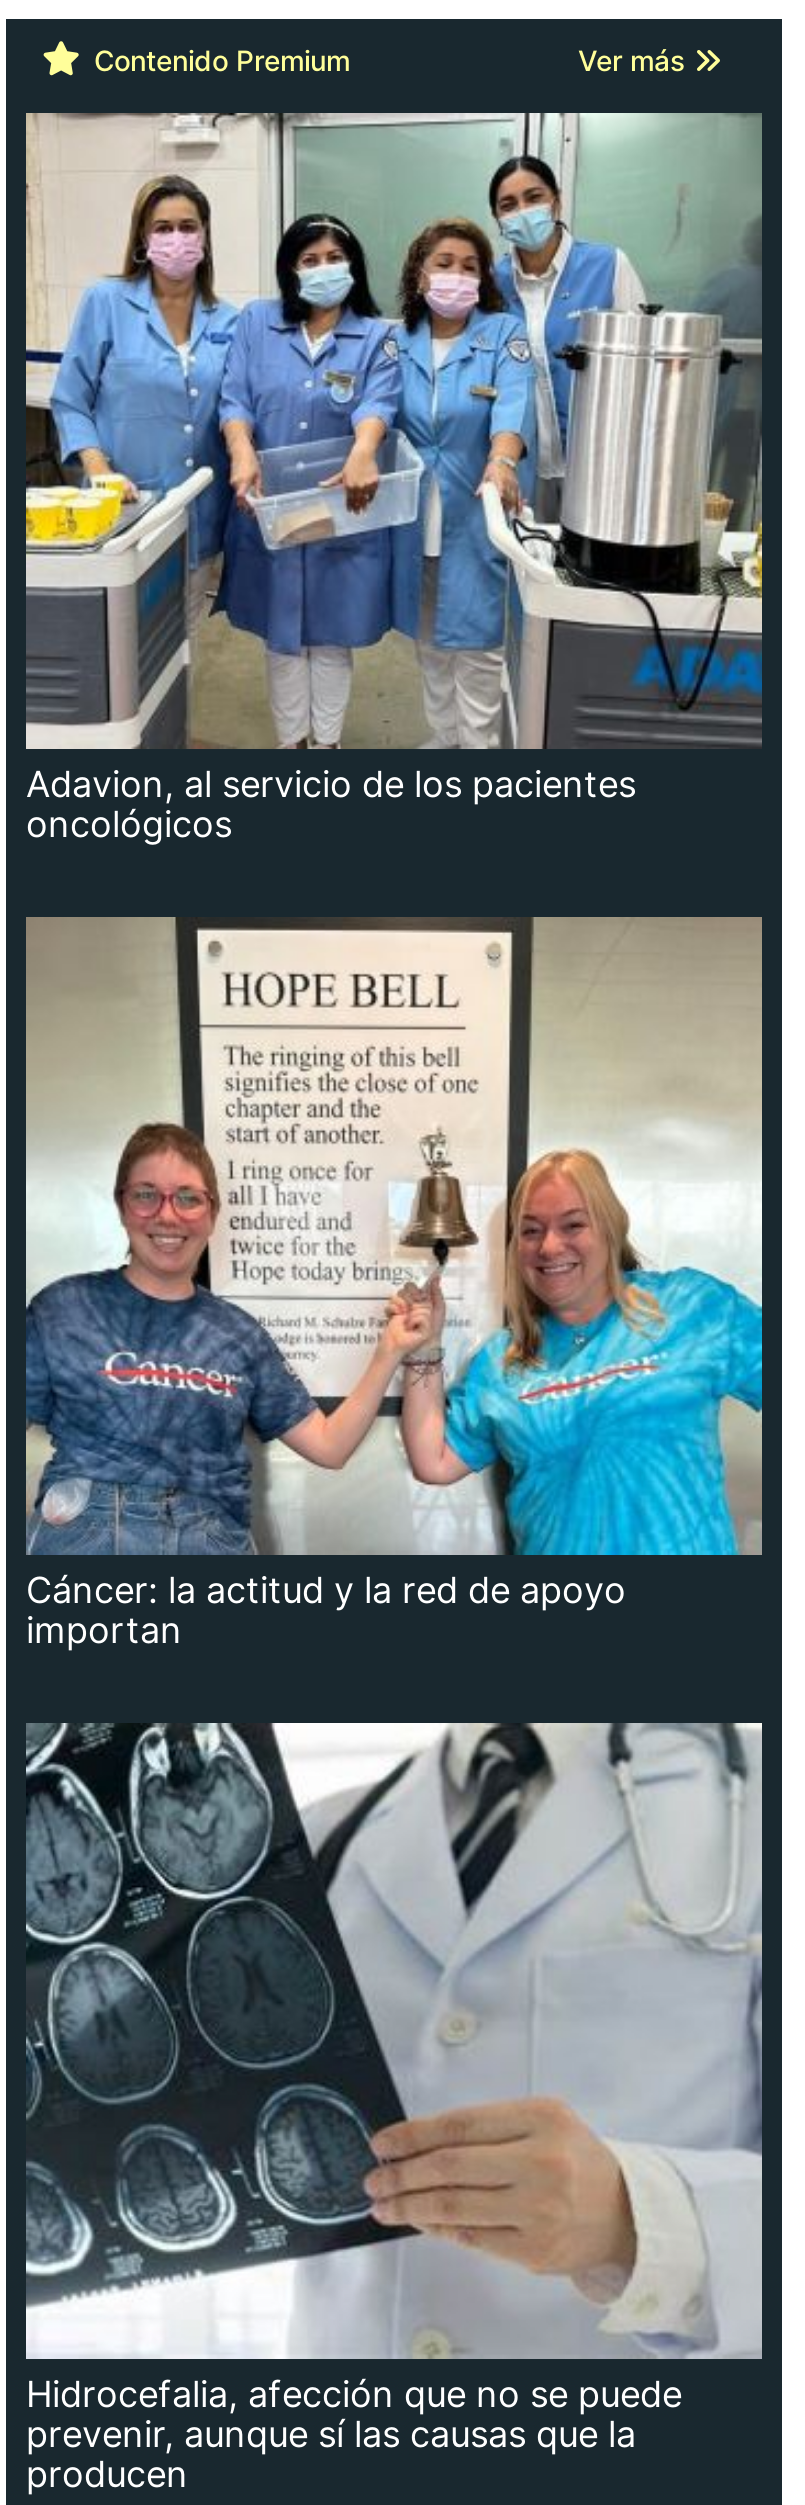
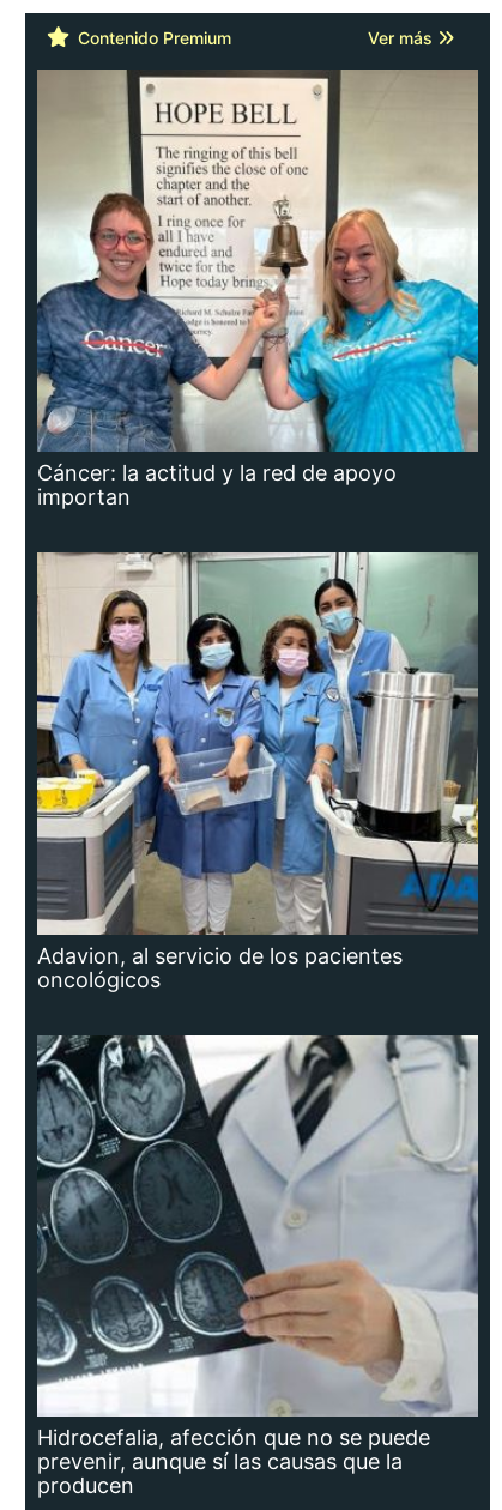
moved [24,111,764,845] -> [36,551,479,992]: [image] | Adavion, al servicio de los pacientes | oncológicos
moved [22,917,766,1650] -> [35,70,480,509]: [image] | Cáncer: la actitud y la red de apoyo | importan

